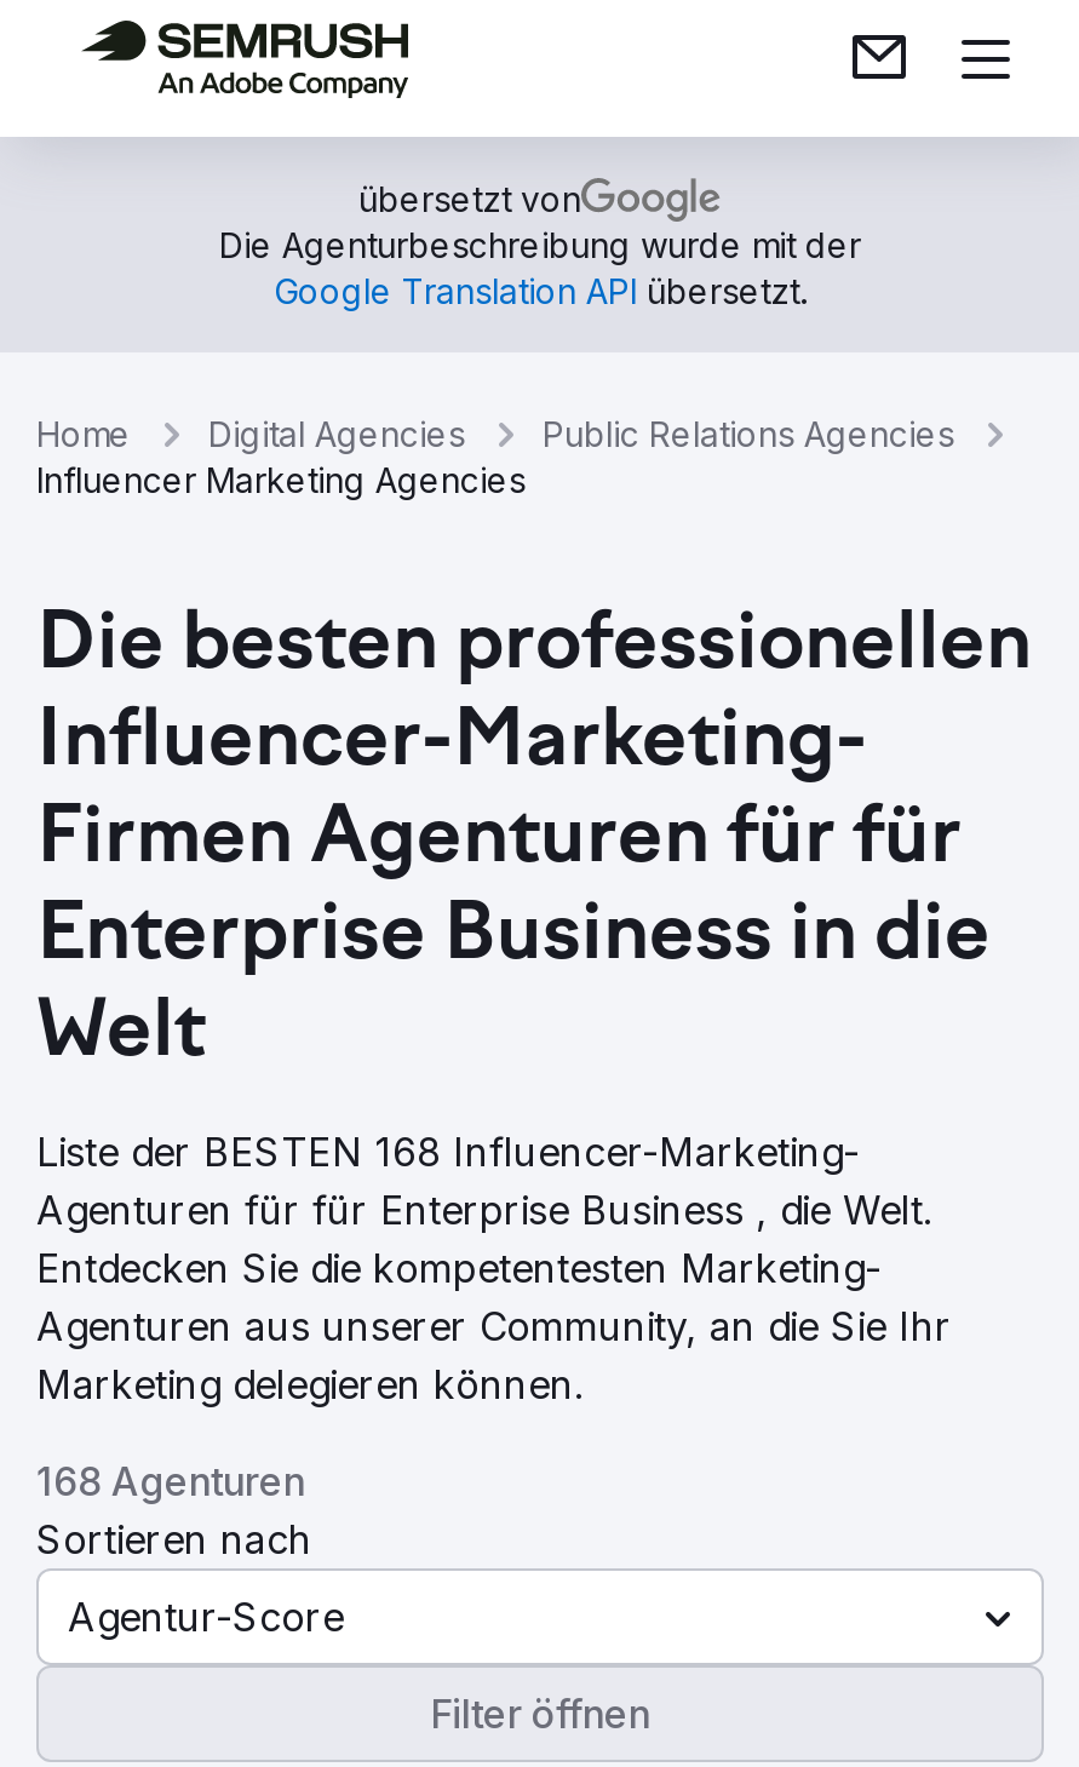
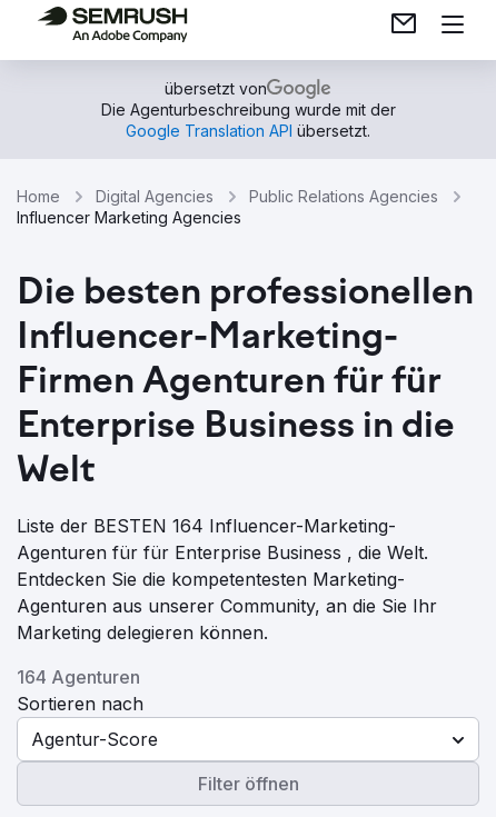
[36,1128,860,1176] Liste der BESTEN 168 Influencer-Marketing- -> [17,515,396,537] Liste der BESTEN 164 Influencer-Marketing-
[36,1457,305,1505] 168 Agenturen -> [17,666,140,688] 164 Agenturen

